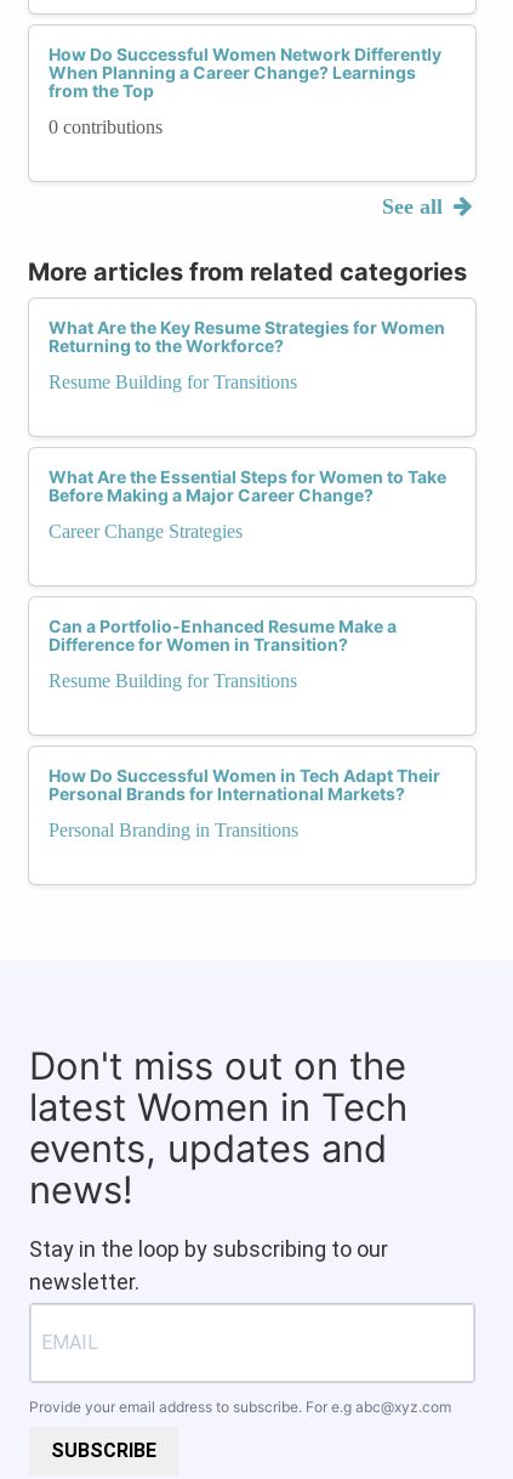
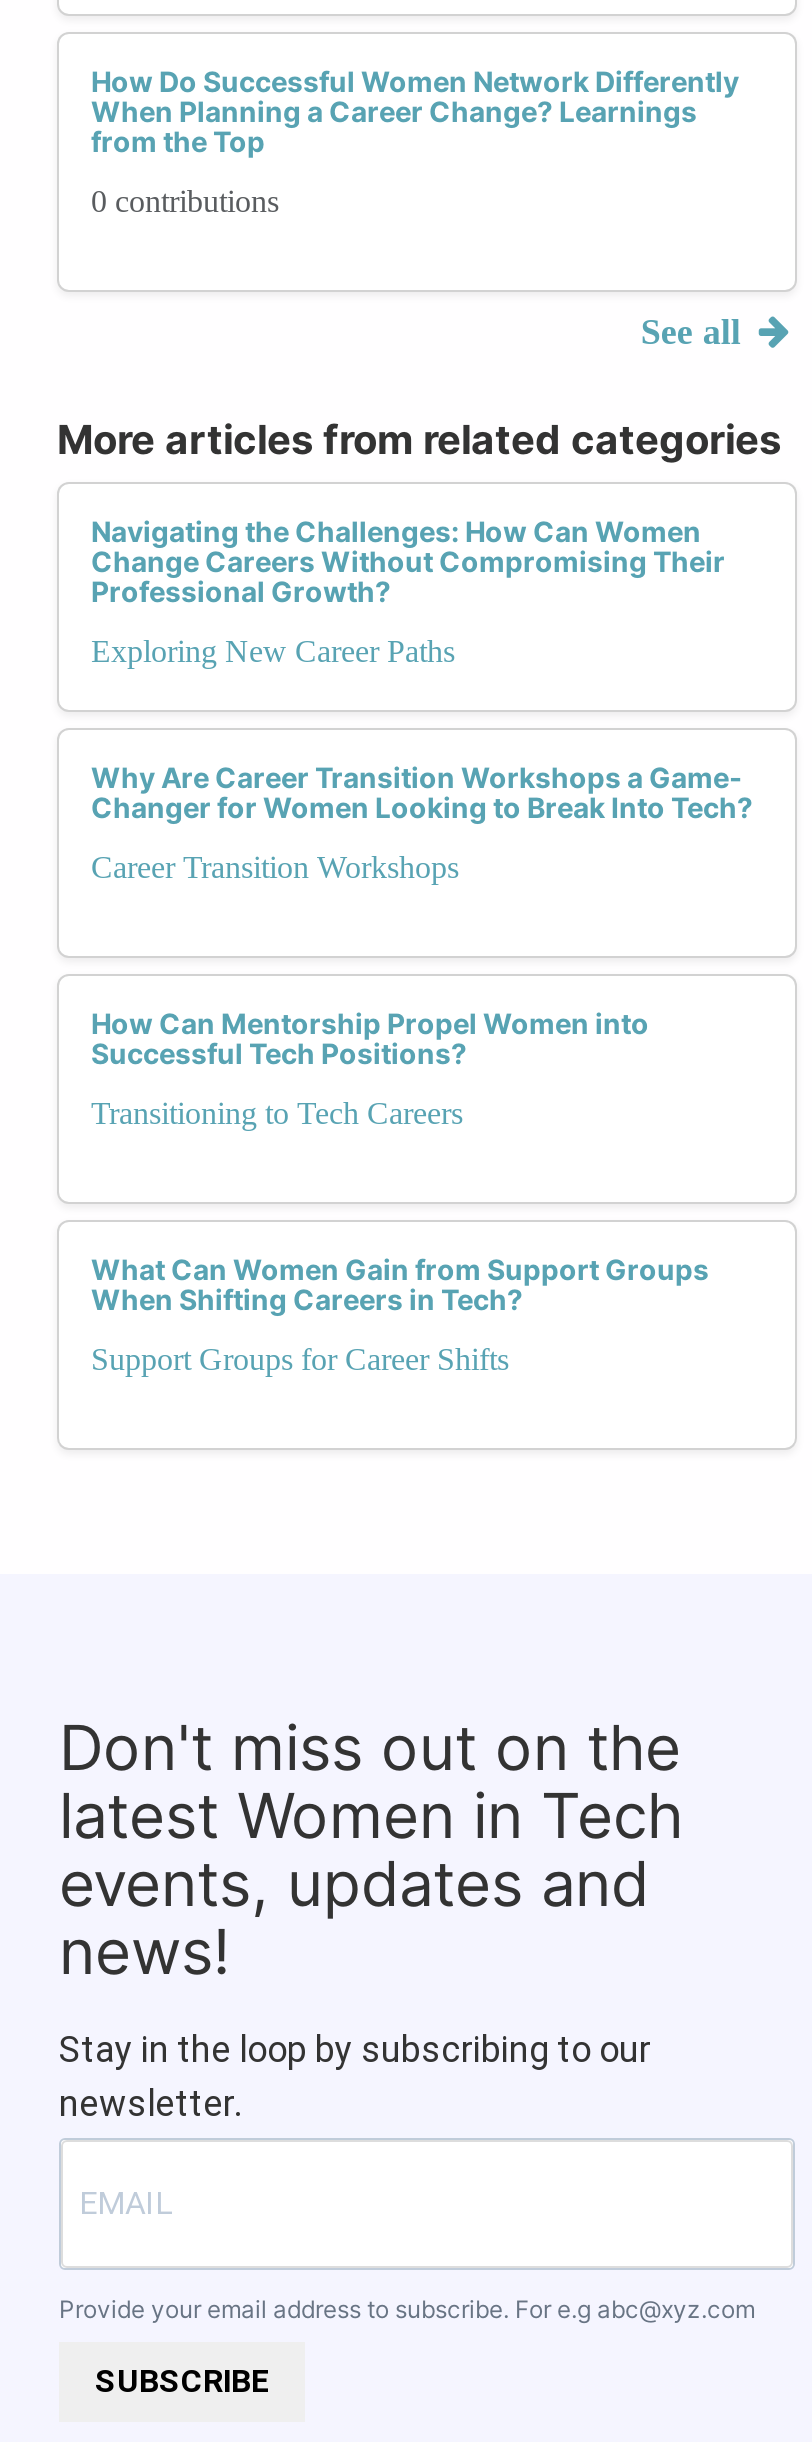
[49,317,445,356] What Are the Key Resume Strategies for Women | Returning to the Workforce? -> [91,514,725,608] Navigating the Challenges: How Can Women | Change Careers Without Compromising Their | Professional Growth?
[49,372,297,392] Resume Building for Transitions -> [91,634,455,668] Exploring New Career Paths
[49,466,446,505] What Are the Essential Steps for Women to Take | Before Making a Major Career Change? -> [91,760,753,824] Why Are Career Transition Workshops a Game- | Changer for Women Looking to Break Into Tech?
[49,521,243,542] Career Change Strategies -> [91,850,459,884] Career Transition Workshops
[49,616,397,654] Can a Portfolio-Enhanced Resume Make a | Difference for Women in Transition? -> [91,1006,649,1070] How Can Mentorship Propel Women into | Successful Tech Positions?
[49,670,297,691] Resume Building for Transitions -> [91,1096,463,1130] Transitioning to Tech Careers
[49,765,440,804] How Do Successful Women in Tech Adapt Their | Personal Brands for International Markets? -> [91,1252,709,1316] What Can Women Gain from Support Groups | When Shifting Careers in Tech?
[49,820,298,840] Personal Branding in Transitions -> [91,1342,509,1376] Support Groups for Career Shifts

